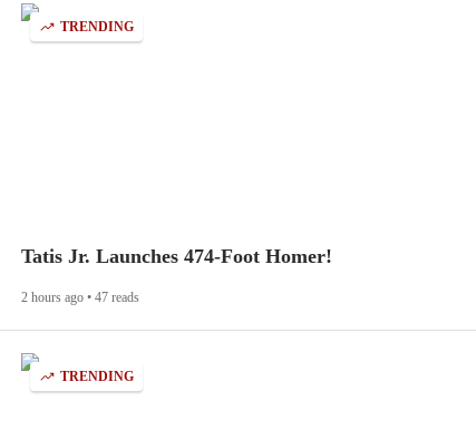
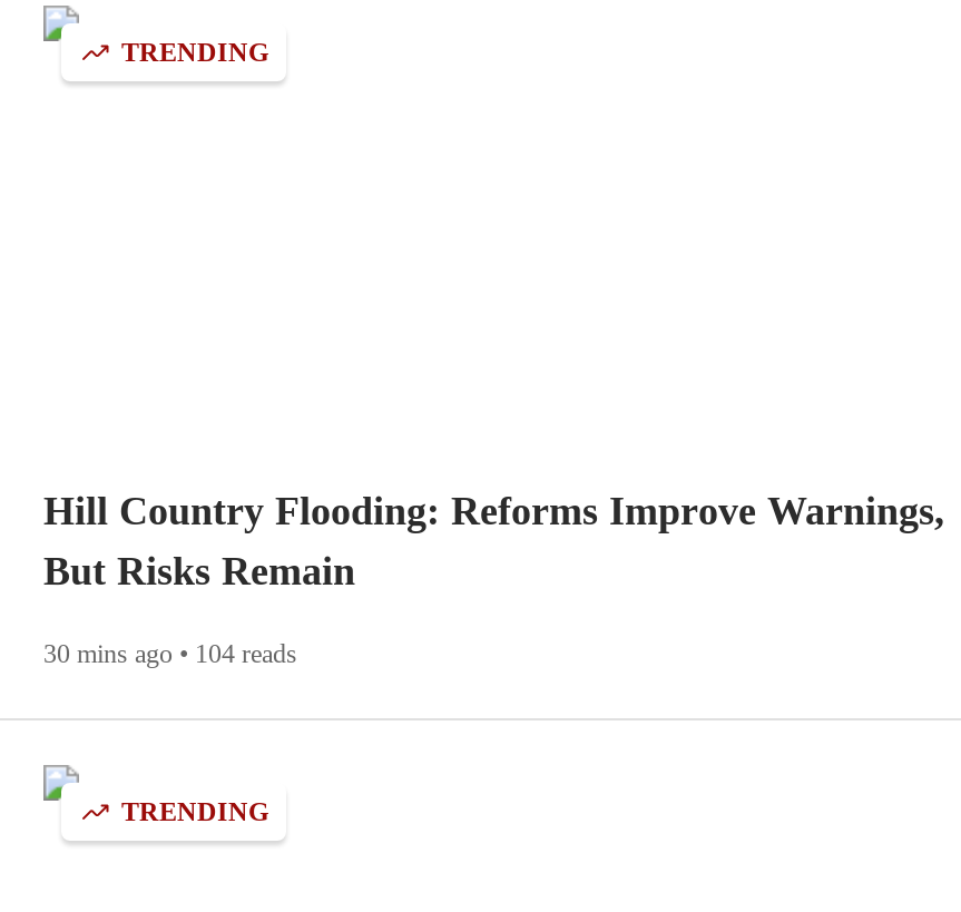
[21,245,332,267] Tatis Jr. Launches 474-Foot Homer! -> [43,489,945,594] Hill Country Flooding: Reforms Improve Warnings, | But Risks Remain
[21,290,139,305] 2 hours ago • 47 reads -> [43,638,297,669] 30 mins ago • 104 reads

